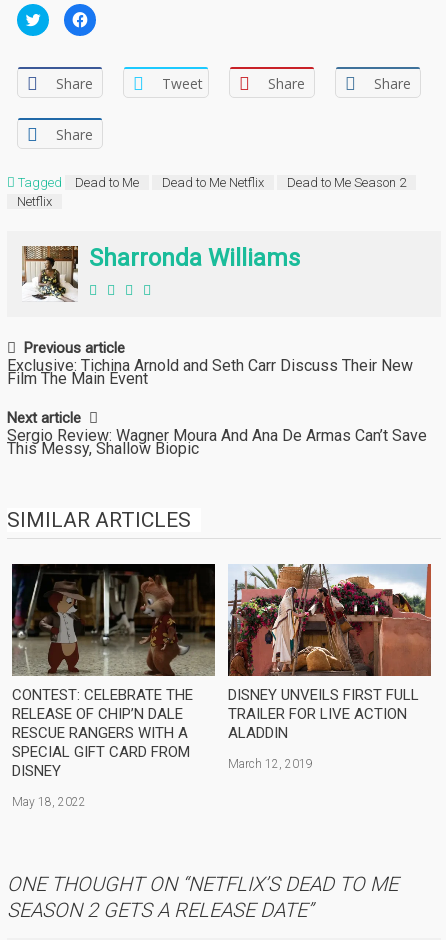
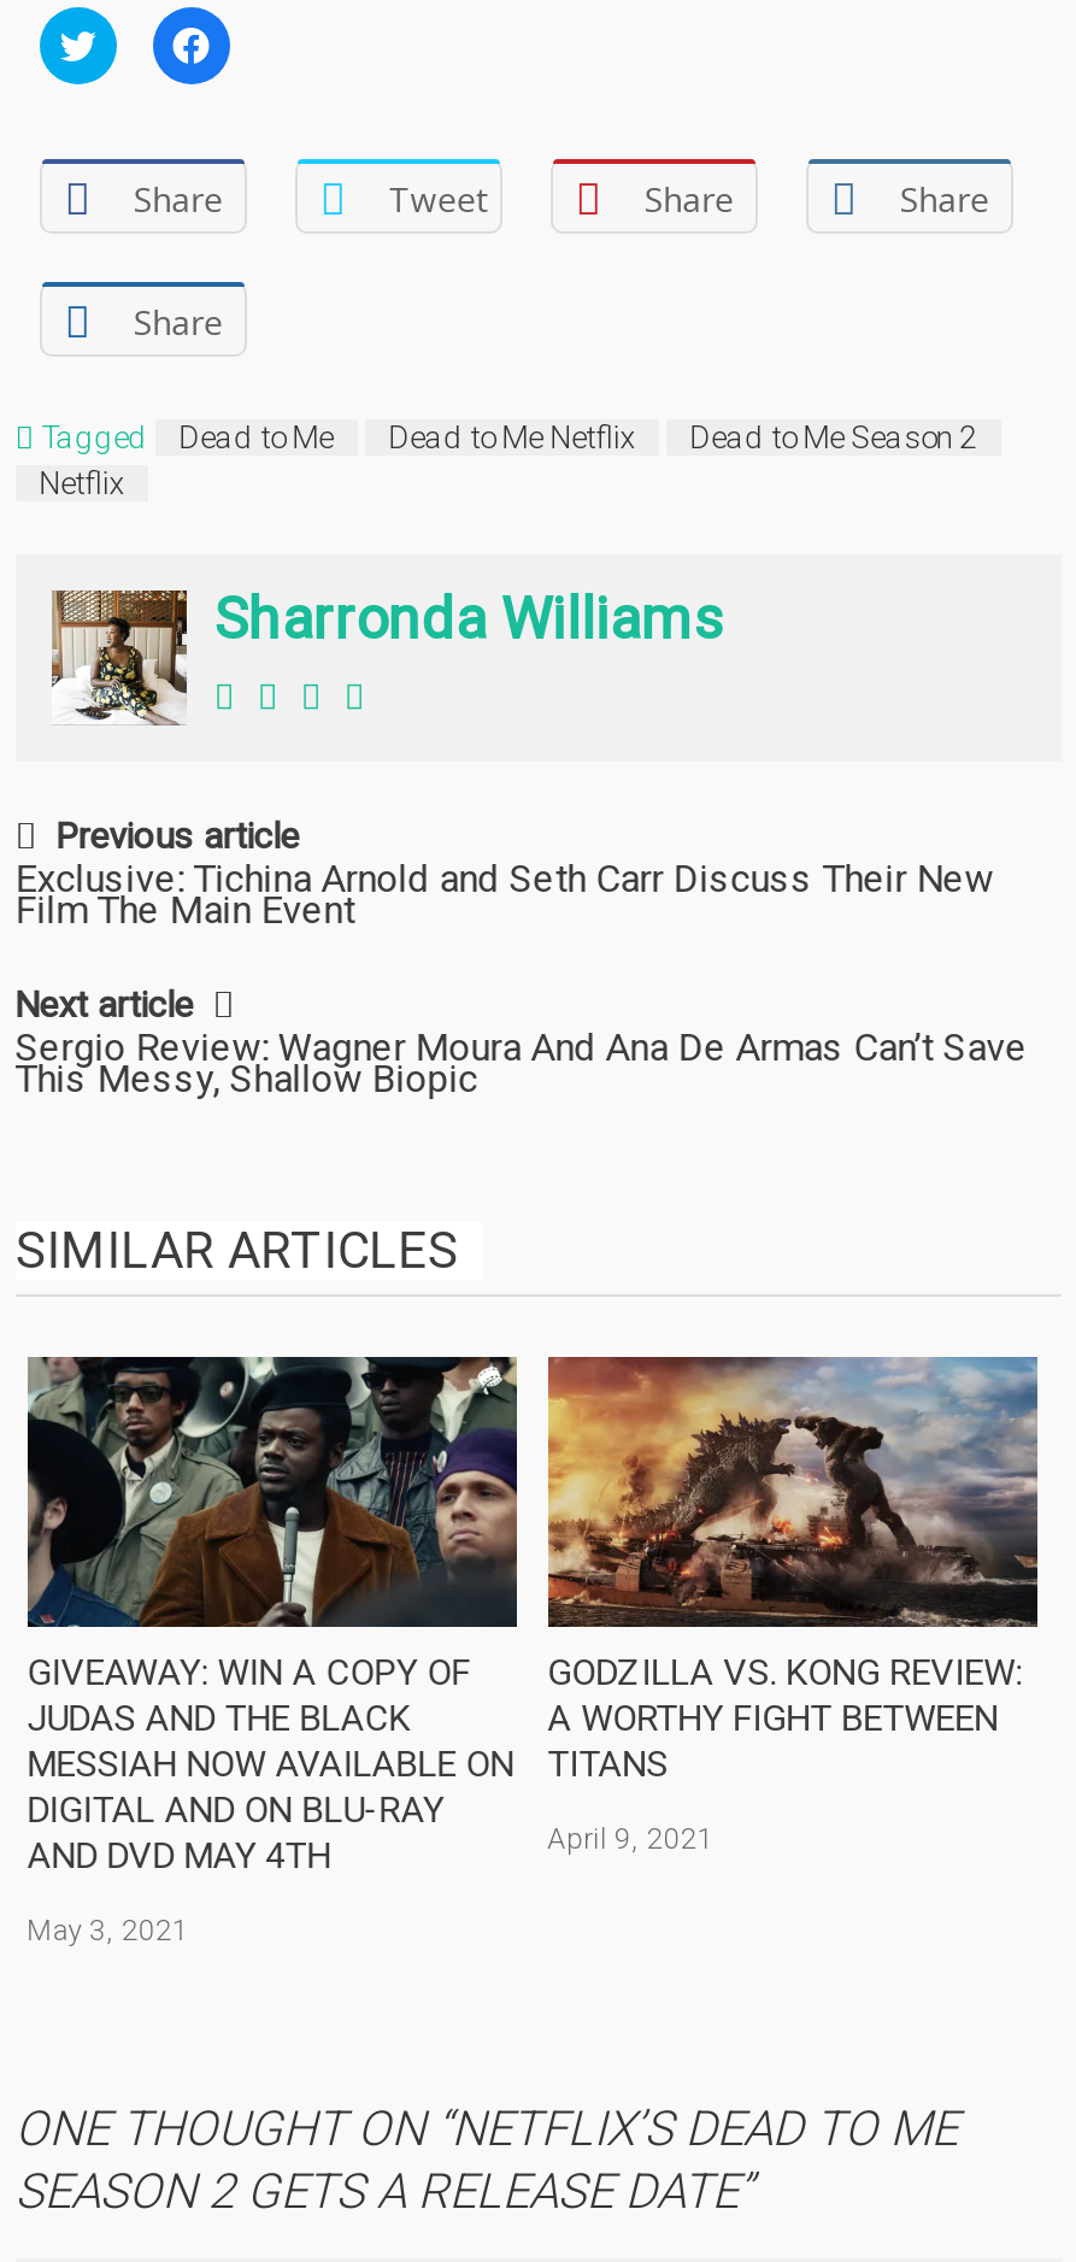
[11,563,216,780] [image] | CONTEST: CELEBRATE THE | RELEASE OF CHIP’N DALE | RESCUE RANGERS WITH A | SPECIAL GIFT CARD FROM | DISNEY -> [25,1353,519,1877] [image] | GIVEAWAY: WIN A COPY OF | JUDAS AND THE BLACK | MESSIAH NOW AVAILABLE ON | DIGITAL AND ON BLU-RAY | AND DVD MAY 4TH
[227,563,432,742] [image] | DISNEY UNVEILS FIRST FULL | TRAILER FOR LIVE ACTION | ALADDIN -> [546,1353,1040,1785] [image] | GODZILLA VS. KONG REVIEW: | A WORTHY FIGHT BETWEEN | TITANS
[228,757,313,771] March 12, 2019 -> [547,1821,714,1855] April 9, 2021
[12,795,86,809] May 18, 2022 -> [27,1913,188,1947] May 3, 2021

